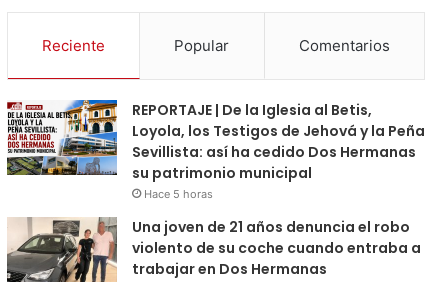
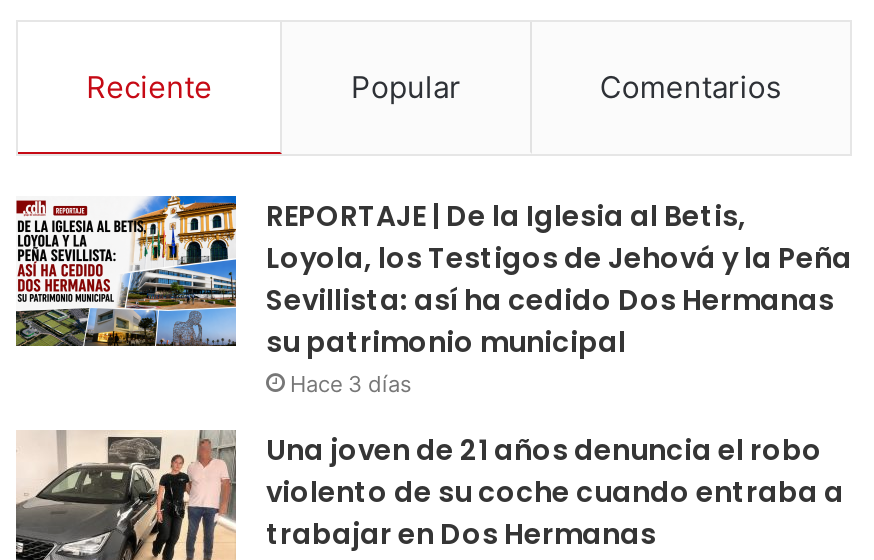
[144,187,213,201] Hace 5 horas -> [290,370,412,398] Hace 3 días

